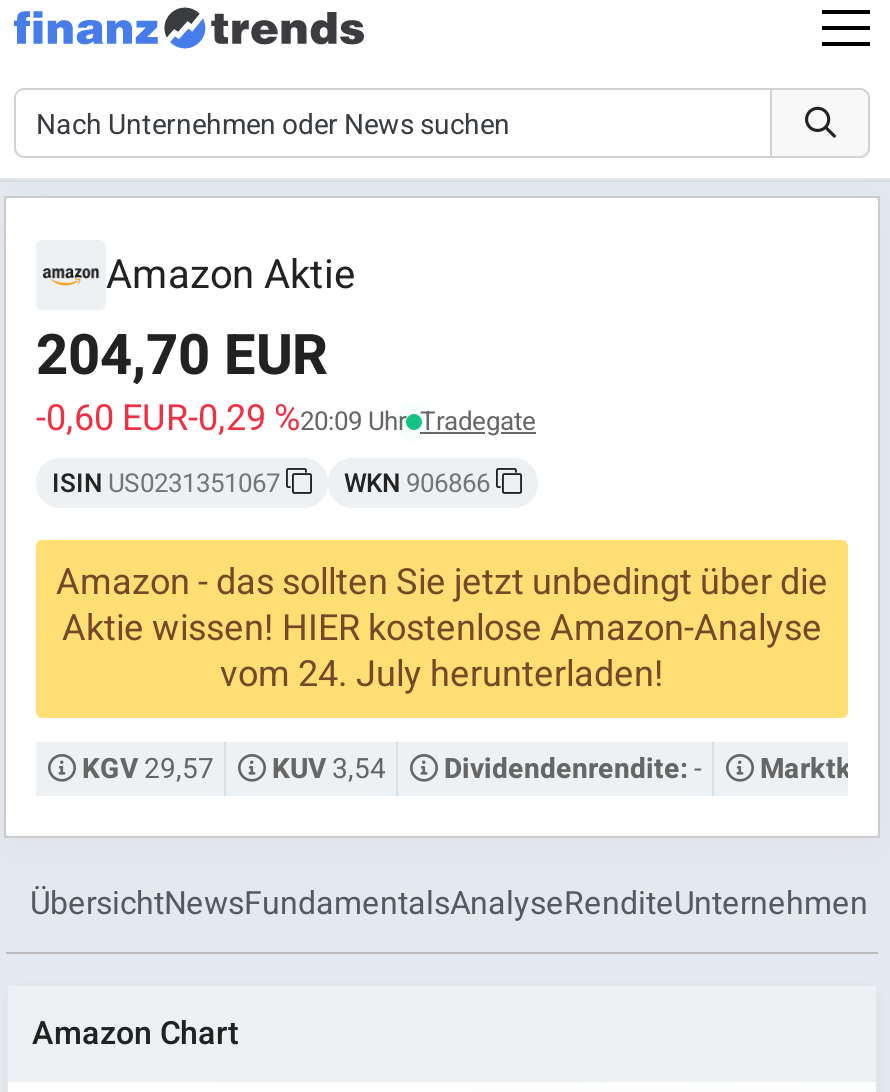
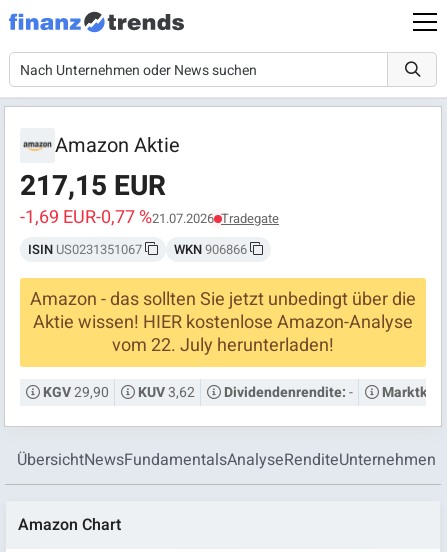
[36,315,536,445] 204,70 EUR | -0,60 EUR-0,29 %20:09 Uhr Tradegate -> [20,165,279,230] 217,15 EUR | -1,69 EUR-0,77 %21.07.2026 Tradegate
[220,648,664,702] vom 24. July herunterladen! -> [112,332,334,359] vom 22. July herunterladen!
[82,748,214,791] KGV29,57 -> [43,382,109,403] KGV29,90
[272,748,386,791] KUV3,54 -> [138,382,195,403] KUV3,62

